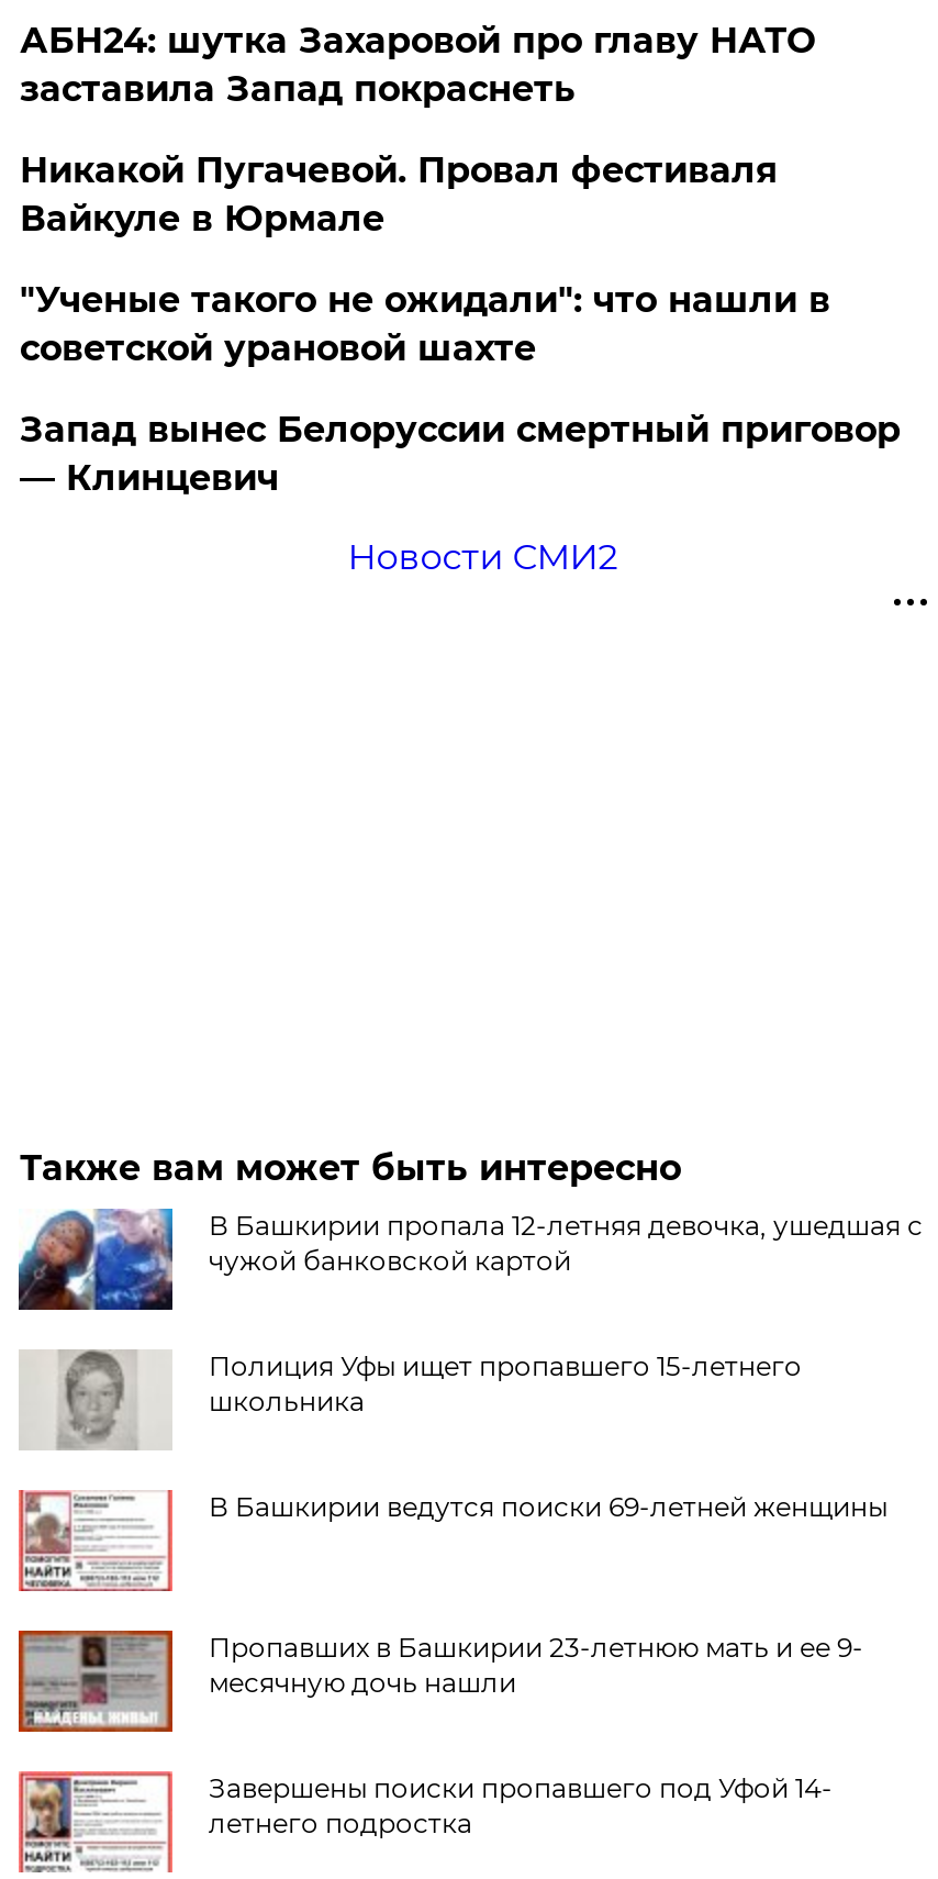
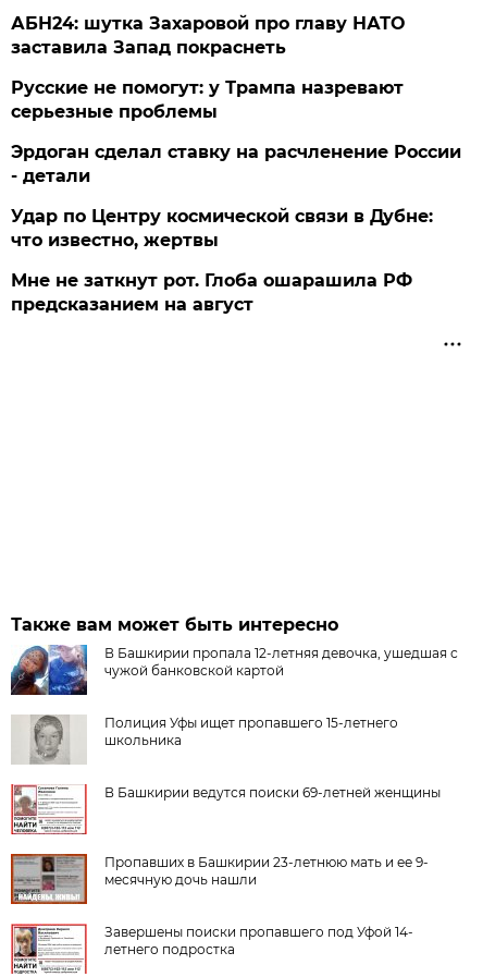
[20,149,777,240] Никакой Пугачевой. Провал фестиваля | Вайкуле в Юрмале -> [11,77,404,122] Русские не помогут: у Трампа назревают | серьезные проблемы
[20,279,830,369] "Ученые такого не ожидали": что нашли в | советской урановой шахте -> [11,142,462,186] Эрдоган сделал ставку на расчленение России | - детали
[20,409,900,499] Запад вынес Белоруссии смертный приговор | — Клинцевич -> [11,206,433,251] Удар по Центру космической связи в Дубне: | что известно, жертвы
[348,536,618,578] Новости СМИ2 -> [11,270,413,315] Мне не заткнут рот. Глоба ошарашила РФ | предсказанием на август

